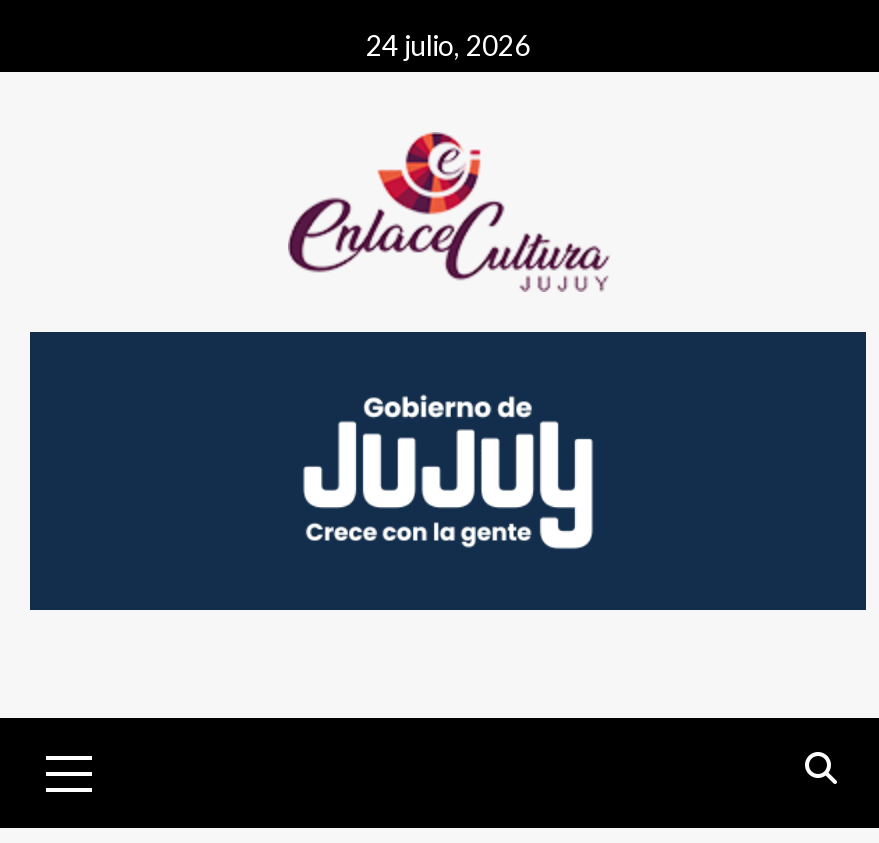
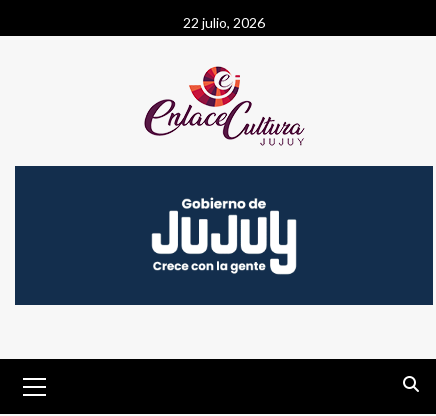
[366,28,530,62] 24 julio, 2026 -> [183,14,265,31] 22 julio, 2026

